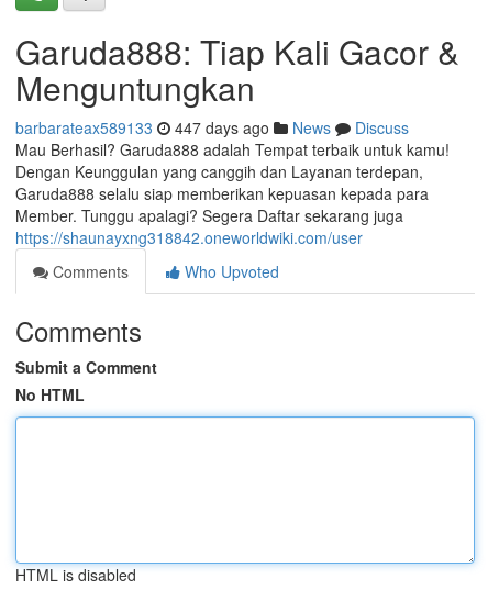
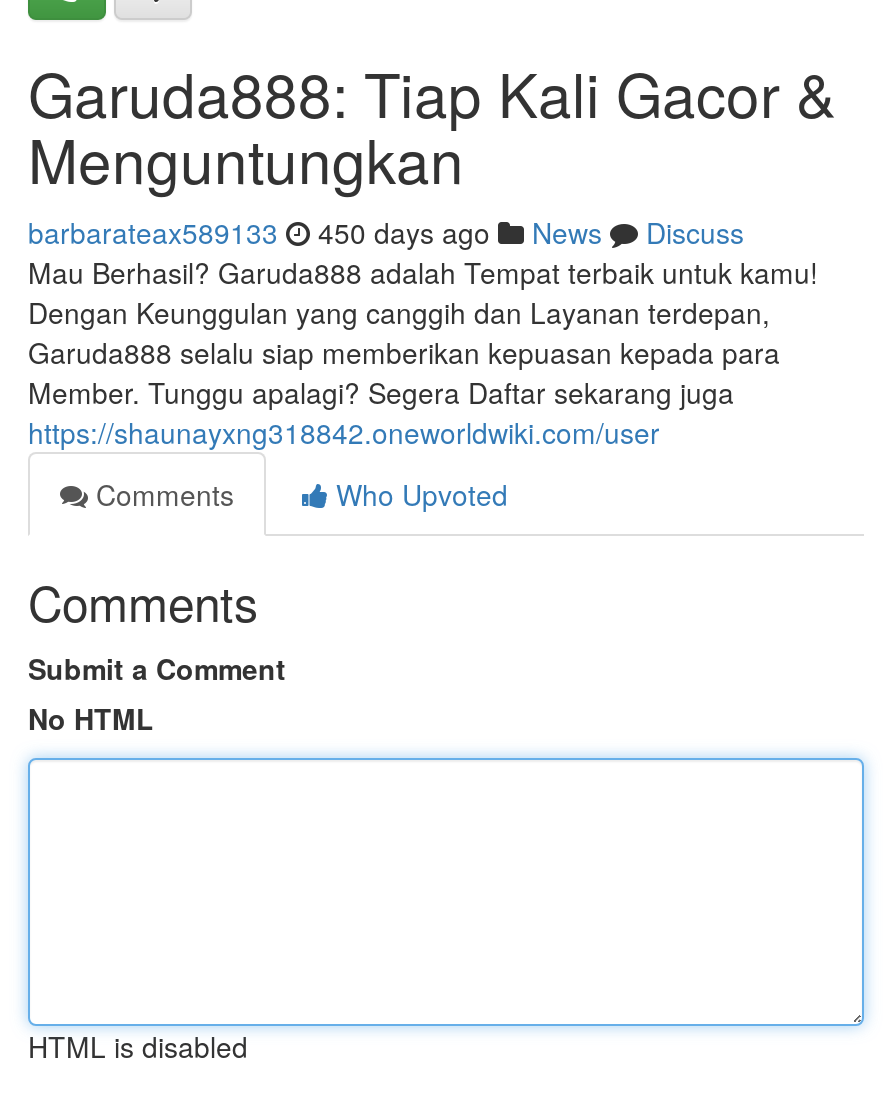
[15,116,409,138] barbarateax589133 447 days ago News Discuss -> [28,212,744,252] barbarateax589133 450 days ago News Discuss

